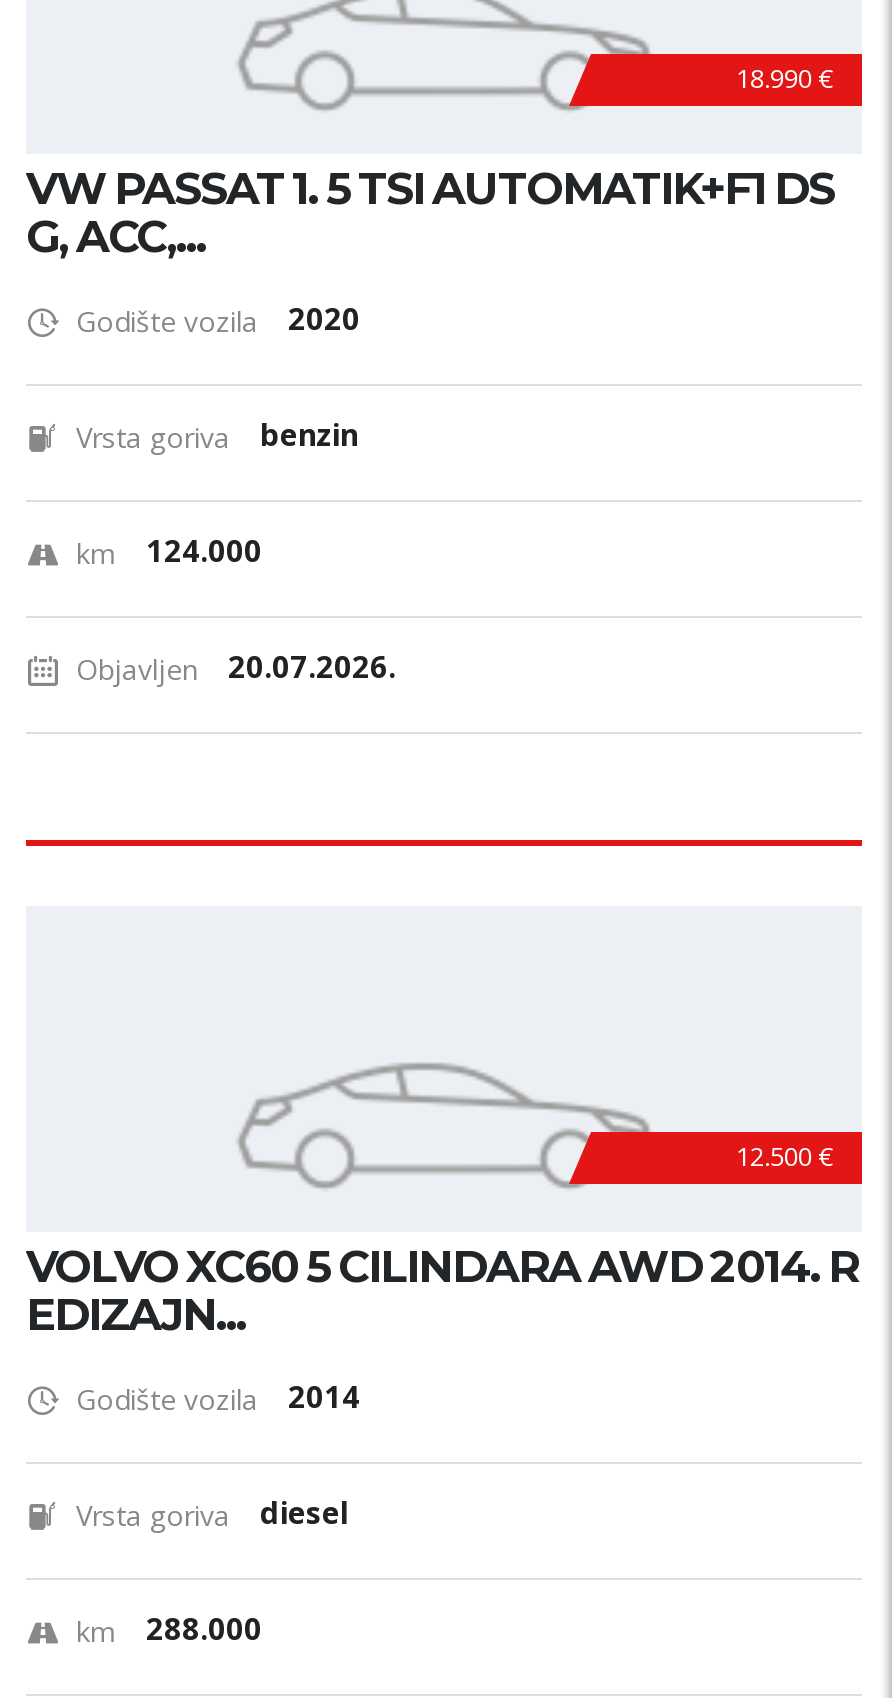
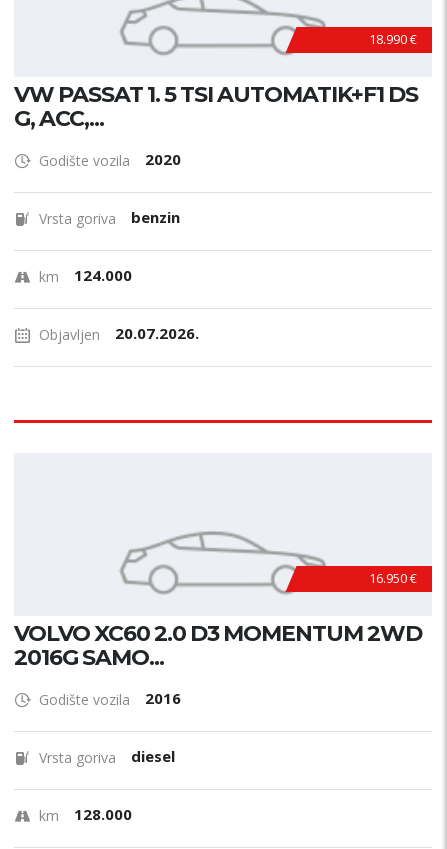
[736,1138,832,1174] 12.500 € -> [369,569,417,587] 16.950 €
[26,1240,858,1342] VOLVO XC60 5 CILINDARA AWD 2014. R | EDIZAJN... -> [14,620,422,671] VOLVO XC60 2.0 D3 MOMENTUM 2WD | 2016G SAMO...
[76,1376,360,1418] Godište vozila 2014 -> [39,688,181,709] Godište vozila 2016
[76,1608,262,1650] km 288.000 -> [39,804,132,825] km 128.000

